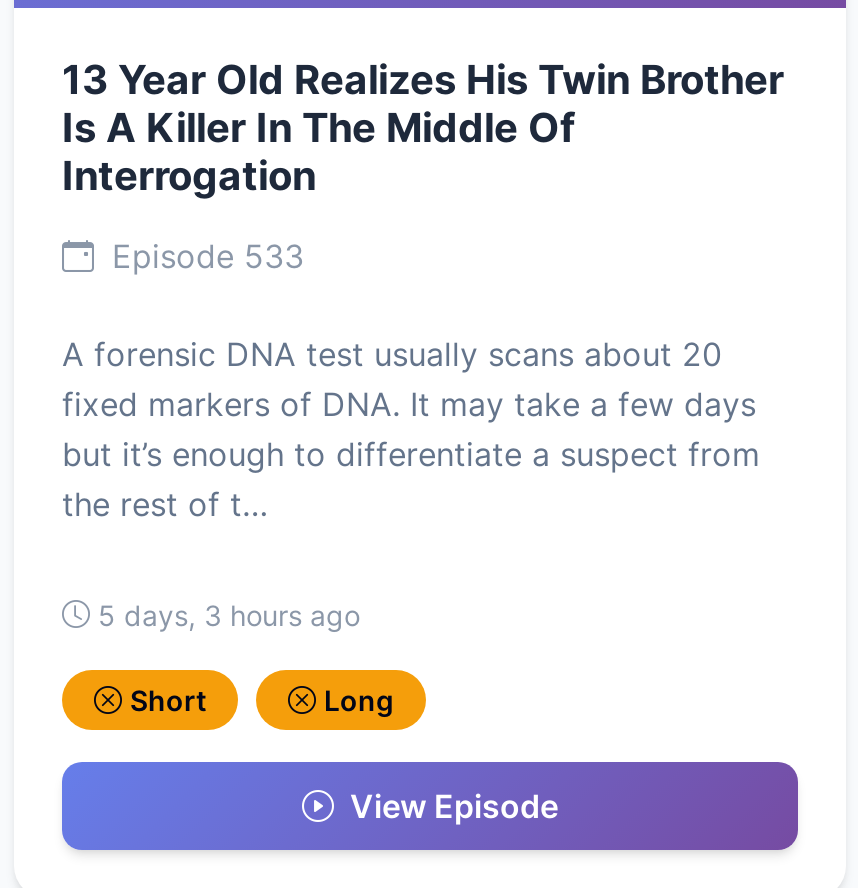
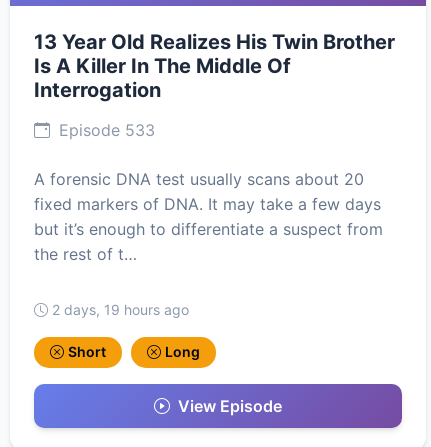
[98,597,360,631] 5 days, 3 hours ago -> [52,301,189,318] 2 days, 19 hours ago

